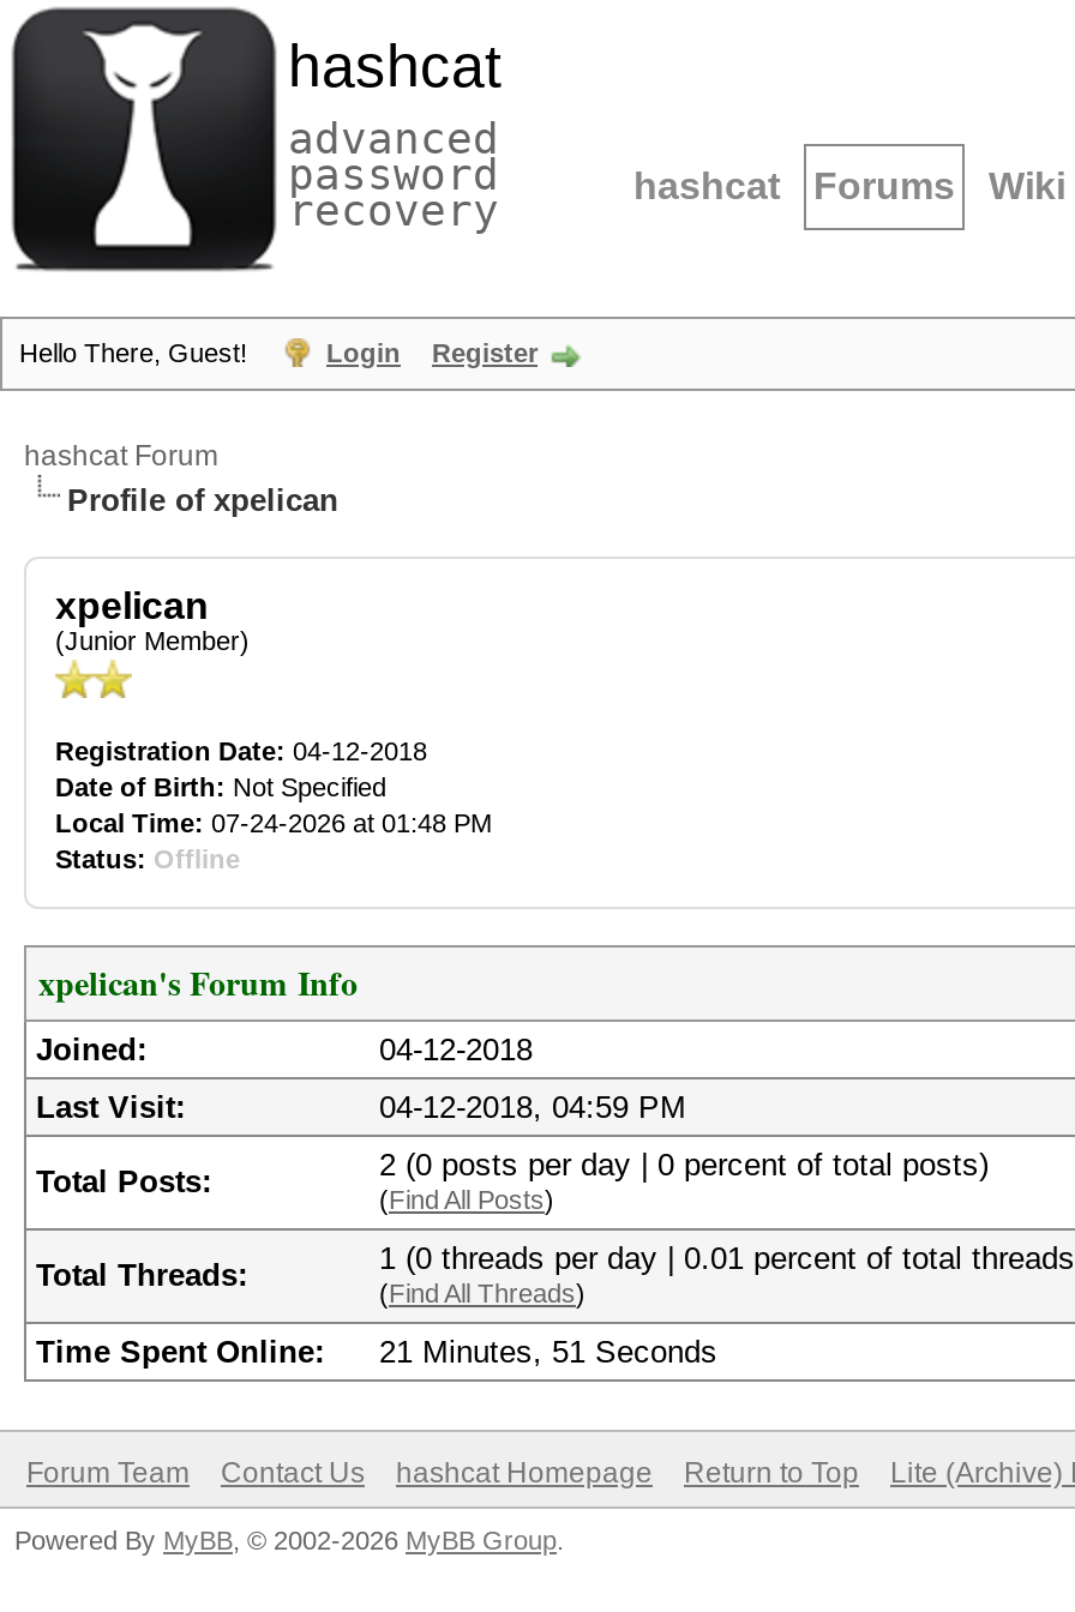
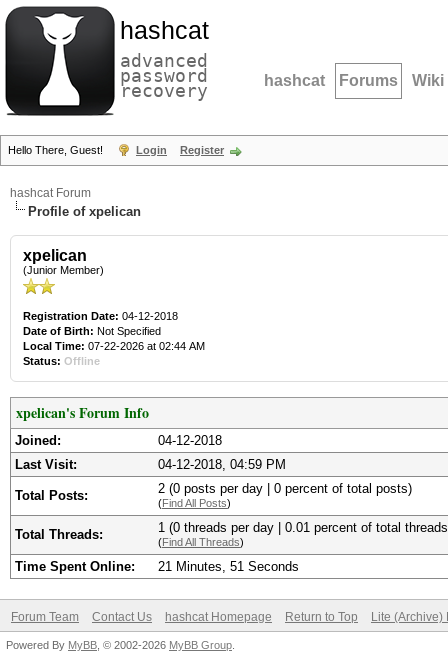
[55,808,492,837] Local Time: 07-24-2026 at 01:48 PM -> [23,340,205,352] Local Time: 07-22-2026 at 02:44 AM

